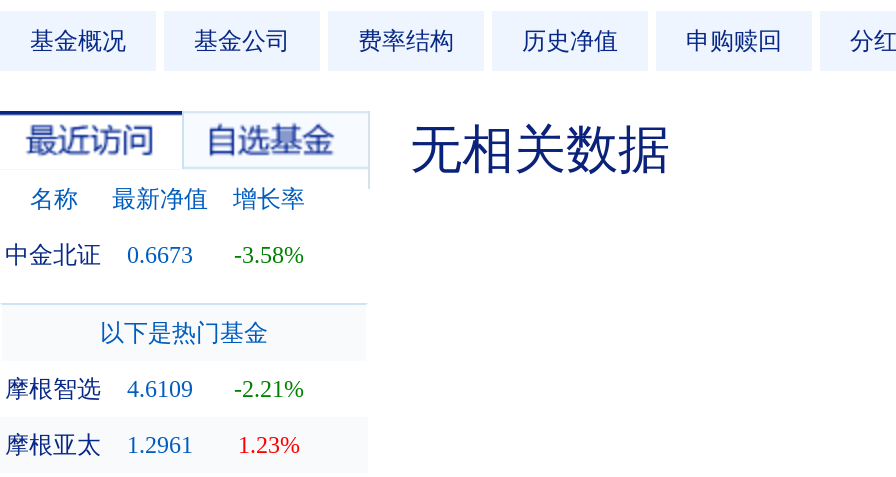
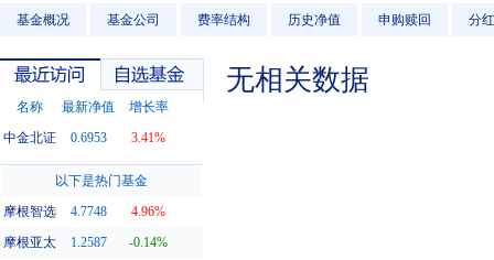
[127,241,193,269] 0.6673 -> [70,130,106,145] 0.6953
[234,241,304,269] -3.58% -> [131,130,165,145] 3.41%
[127,375,193,403] 4.6109 -> [70,204,106,219] 4.7748
[234,375,304,403] -2.21% -> [131,204,165,219] 4.96%
[127,431,193,459] 1.2961 -> [70,235,106,250] 1.2587
[238,431,300,459] 1.23% -> [129,235,168,250] -0.14%

